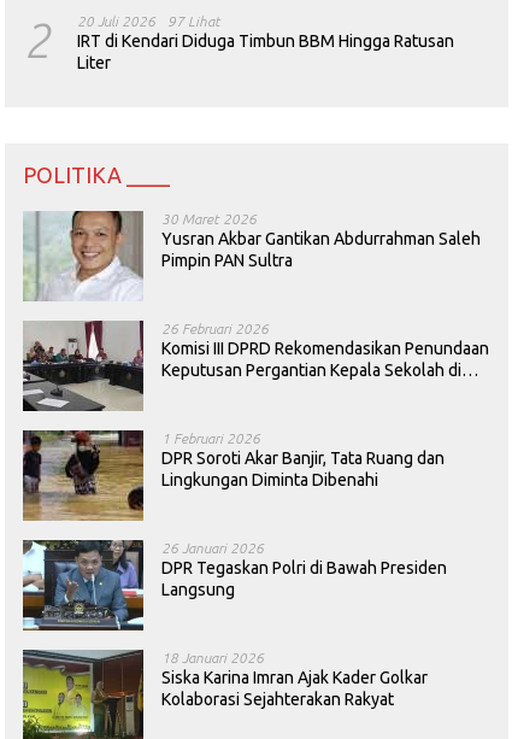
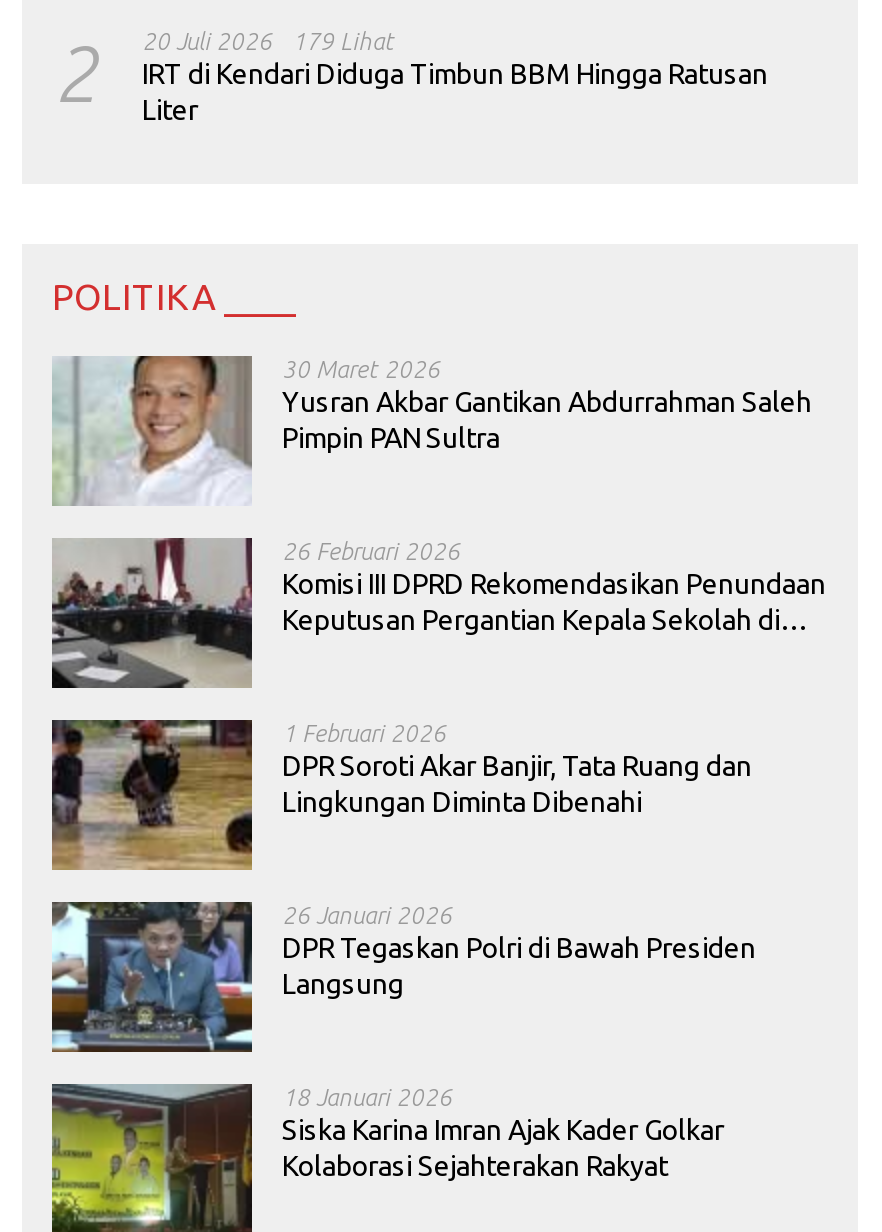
[23,13,454,72] 2 20 Juli 2026 IRT di Kendari Diduga Timbun BBM Hingga Ratusan Liter 97 Lihat -> [52,28,768,126] 2 20 Juli 2026 IRT di Kendari Diduga Timbun BBM Hingga Ratusan Liter 179 Lihat

